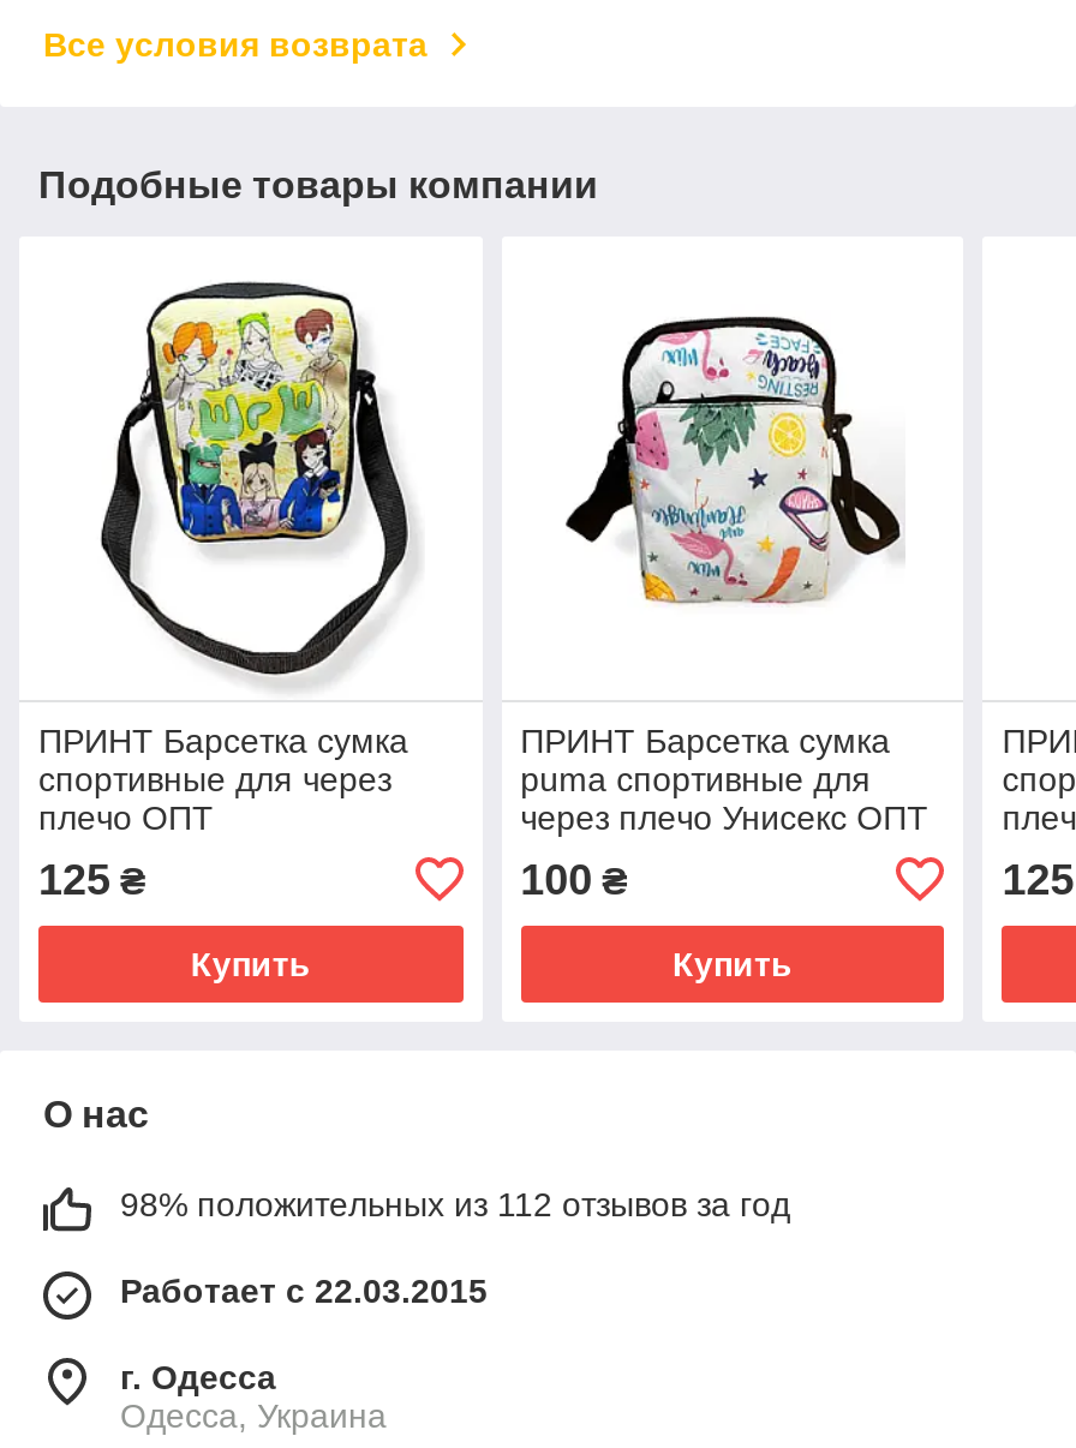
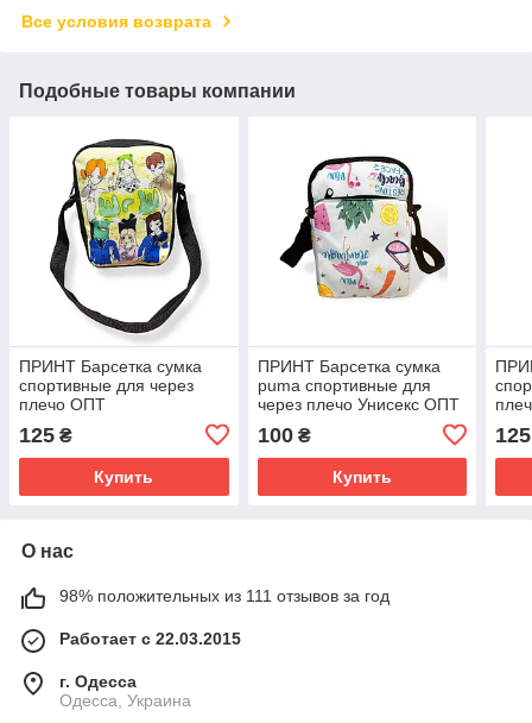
[120,1185,790,1223] 98% положительных из 112 отзывов за год -> [59,586,389,605] 98% положительных из 111 отзывов за год

